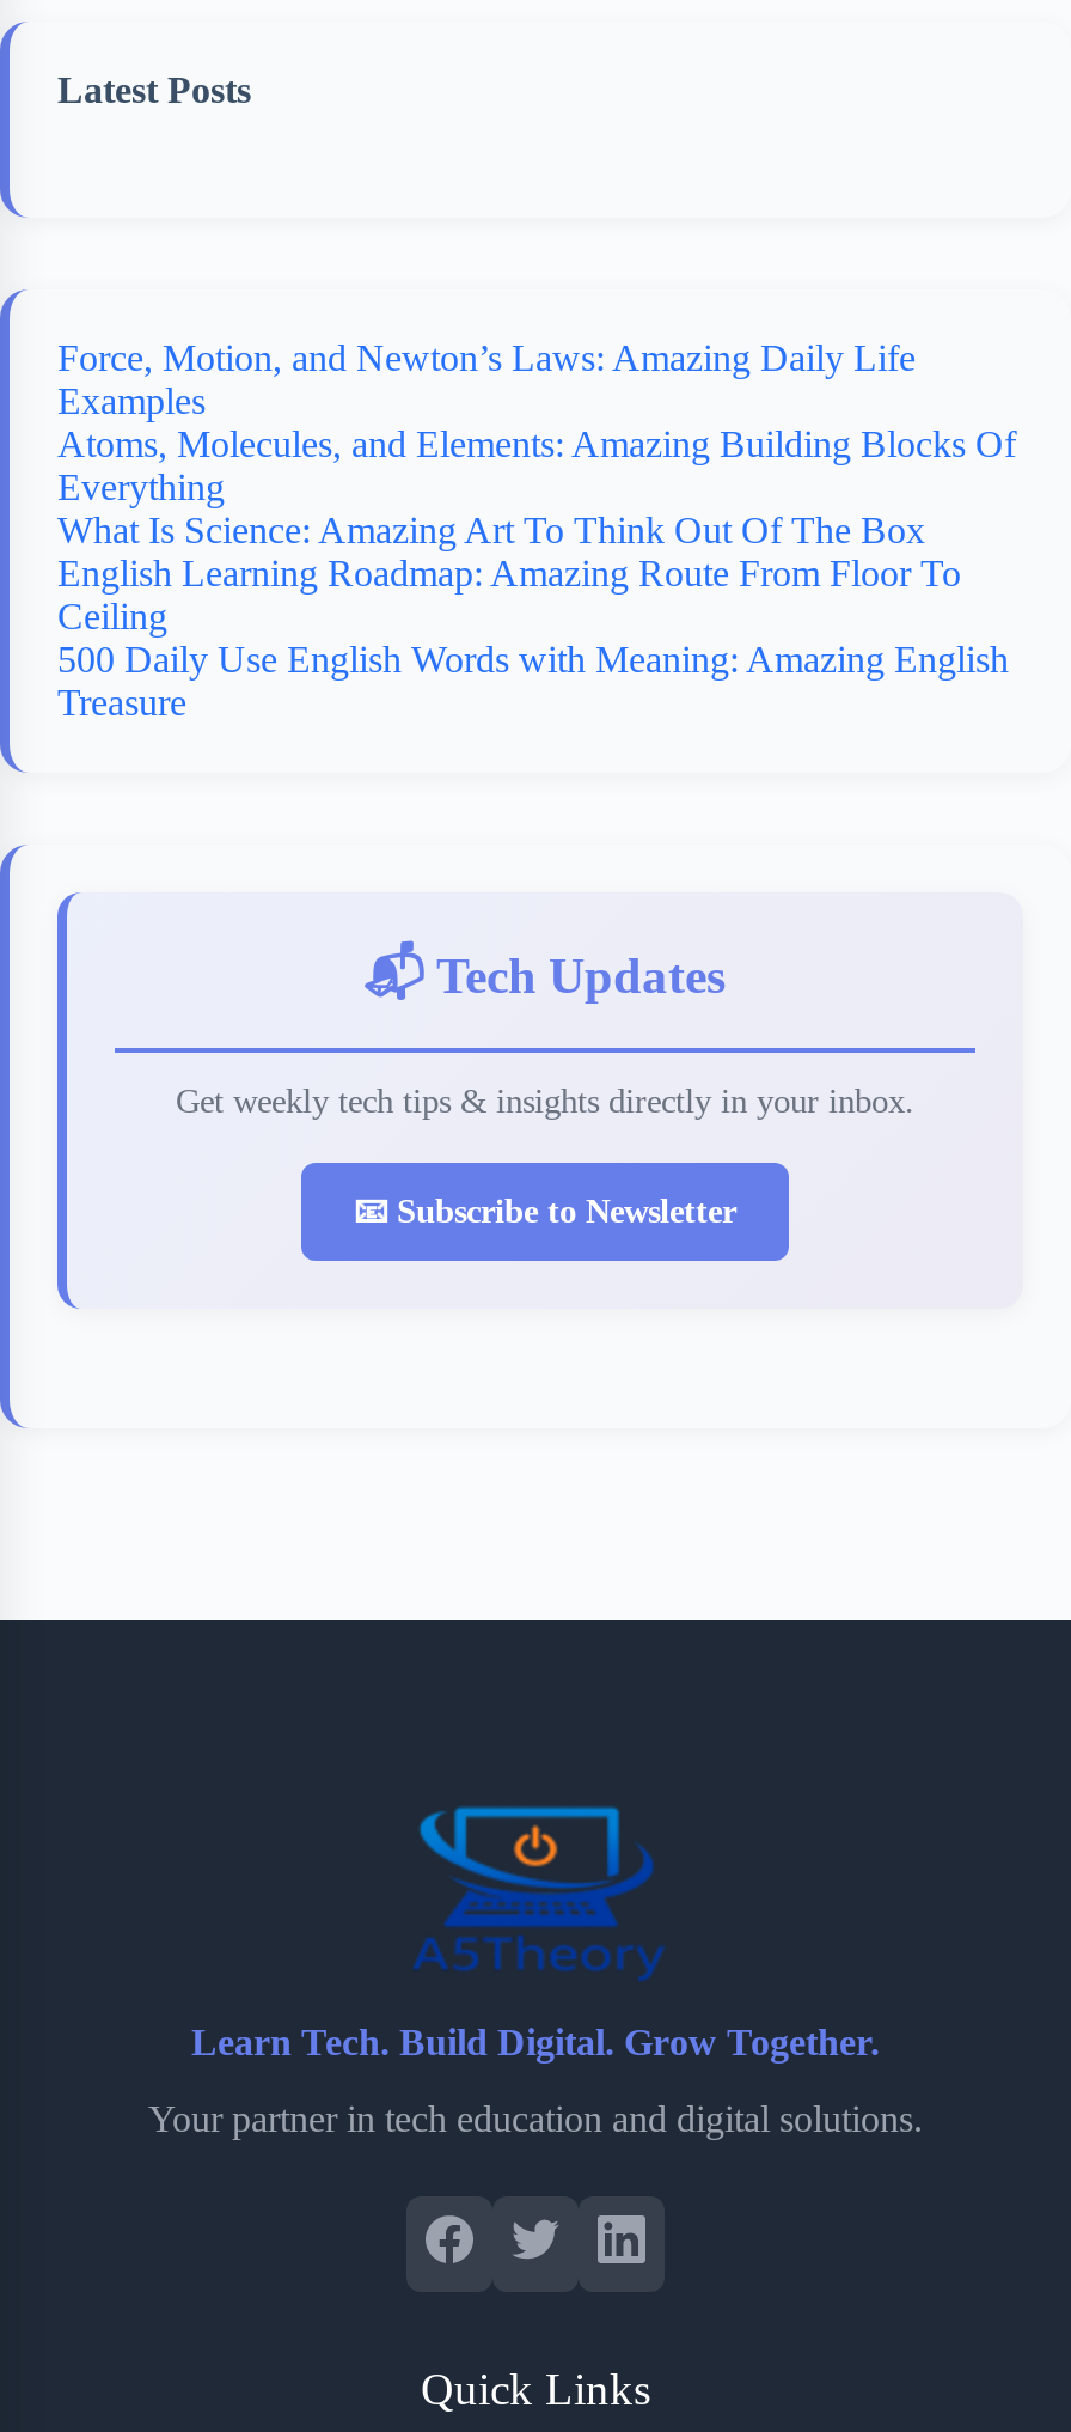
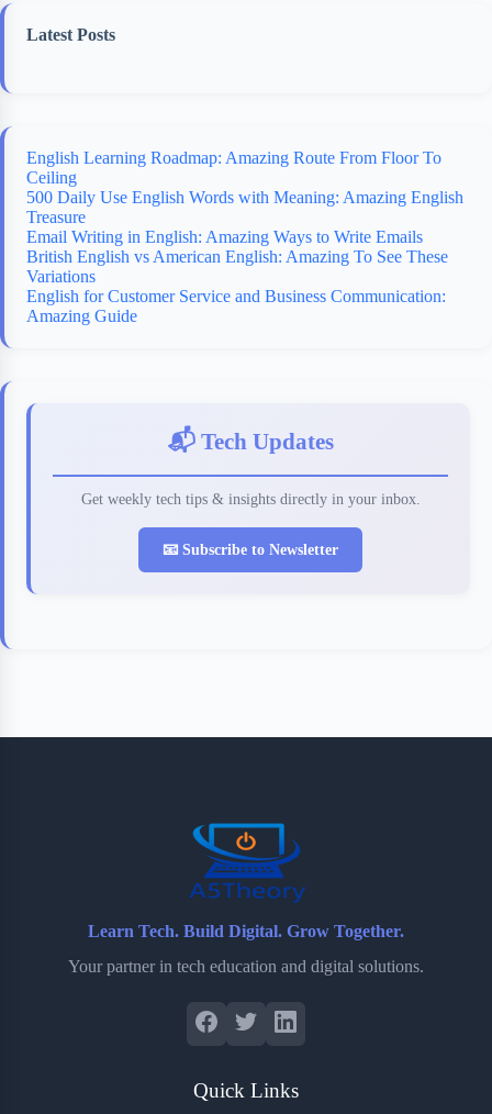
[57,336,1016,549] Force, Motion, and Newton’s Laws: Amazing Daily Life | Examples | Atoms, Molecules, and Elements: Amazing Building Blocks Of | Everything | What Is Science: Amazing Art To Think Out Of The Box -> none
moved [57,552,1009,722] -> [26,148,463,226]: English Learning Roadmap: Amazing Route From Floor To | Ceiling | 500 Daily Use English Words with Meaning: Amazing English | Treasure
none -> [26,227,448,325] Email Writing in English: Amazing Ways to Write Emails | British English vs American English: Amazing To See These | Variations | English for Customer Service and Business Communication: | Amazing Guide

